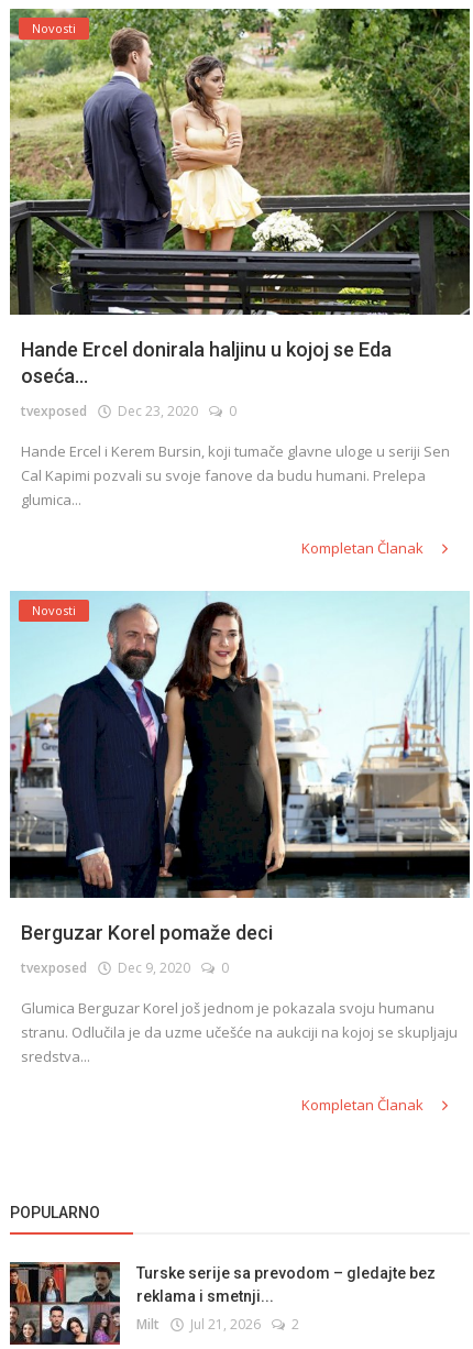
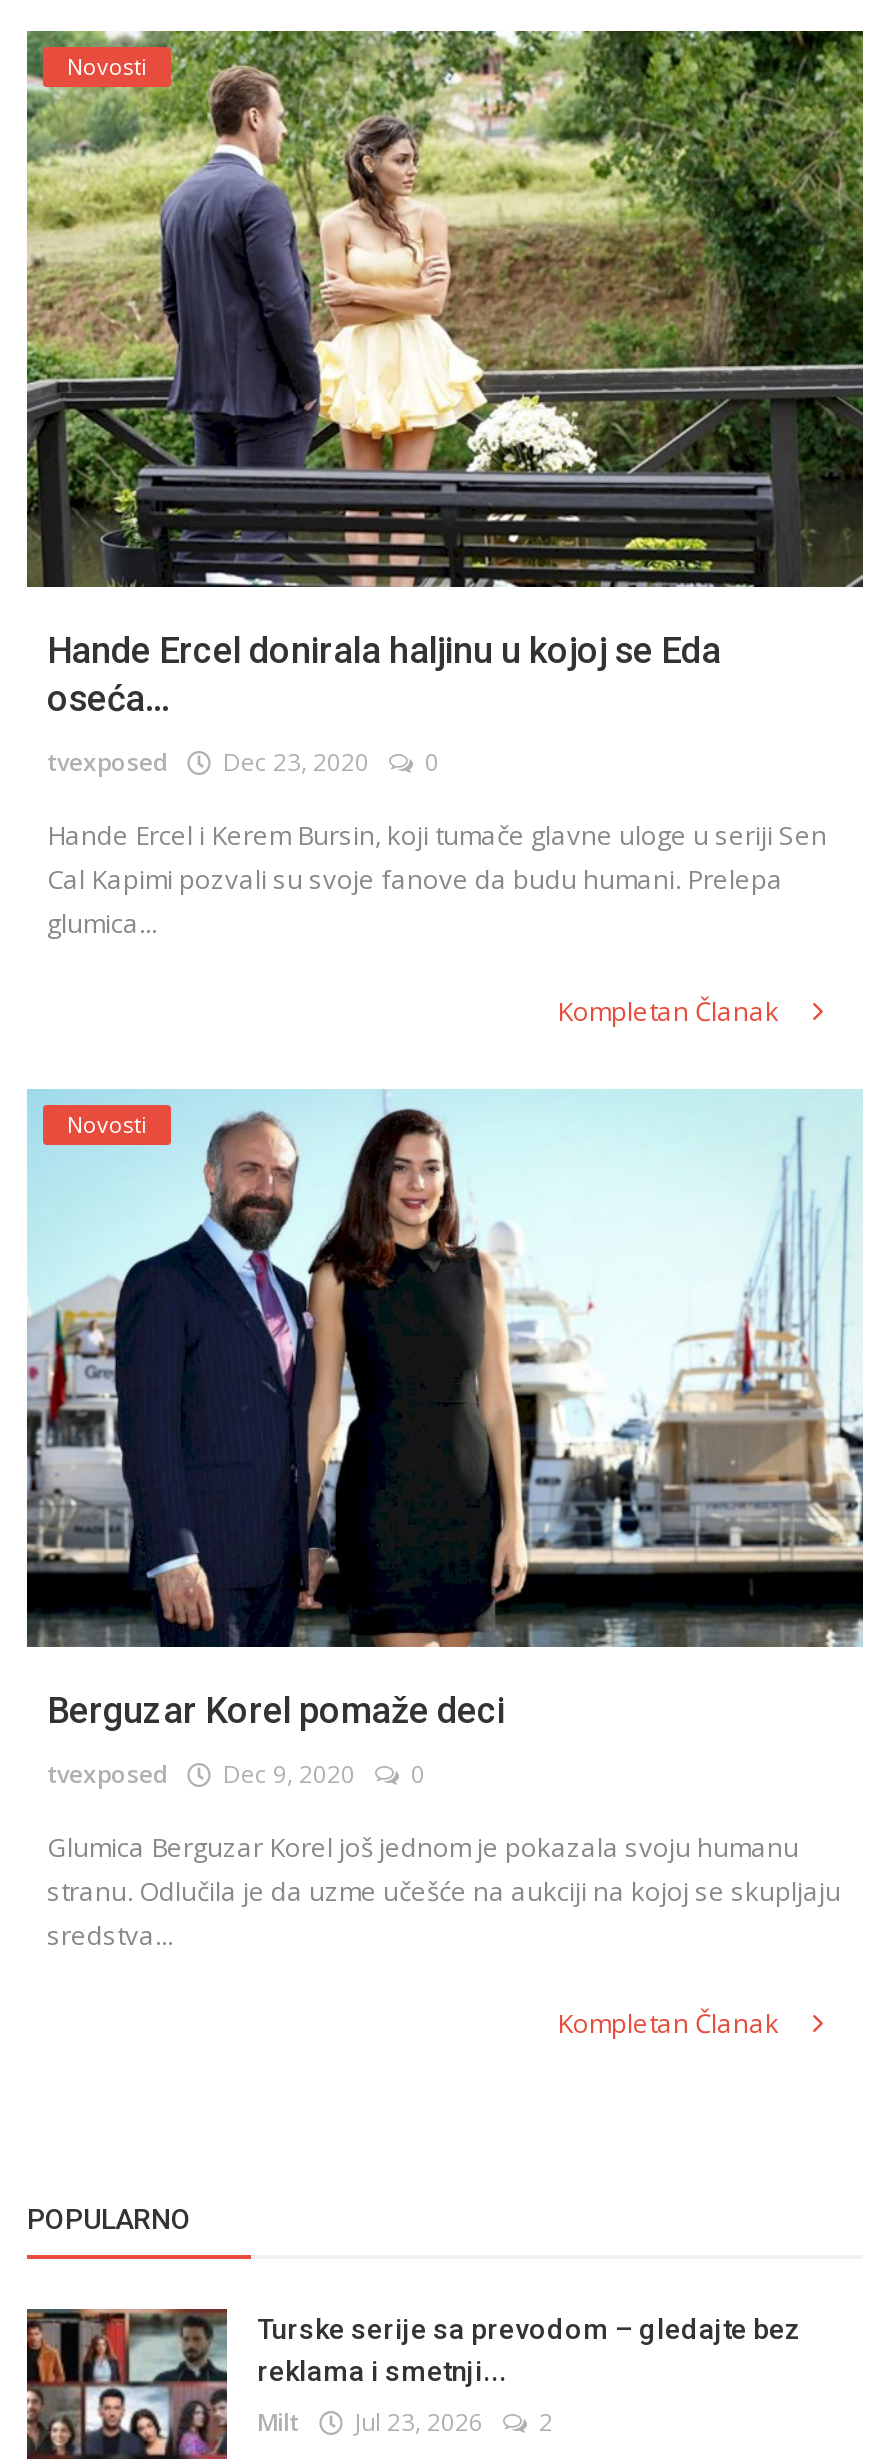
[136,1315,299,1333] Milt Jul 21, 2026 2 -> [257,2405,553,2439] Milt Jul 23, 2026 2

